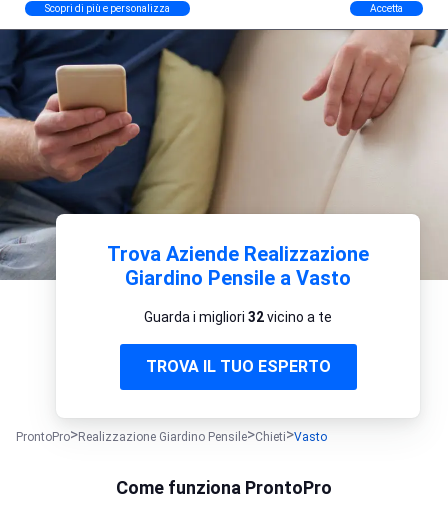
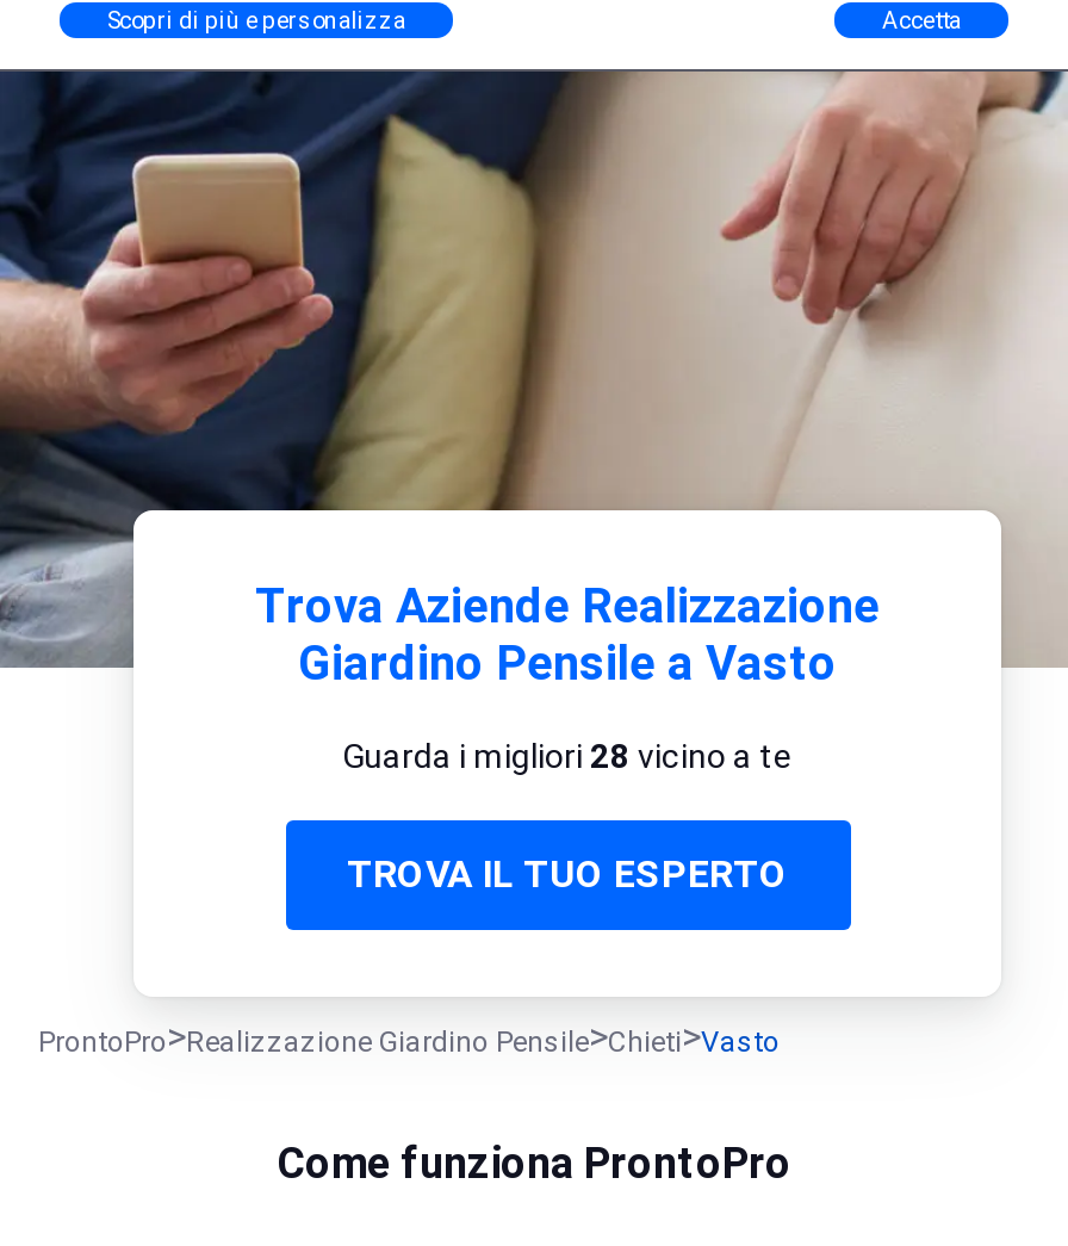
[144,309,332,325] Guarda i migliori 32 vicino a te -> [342,736,793,775] Guarda i migliori 28 vicino a te

